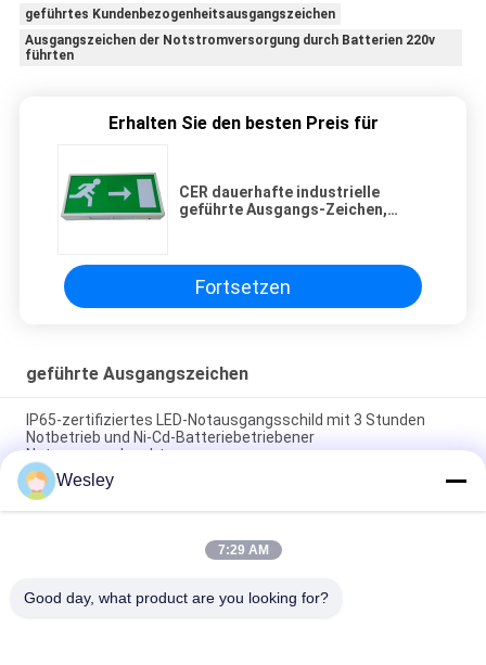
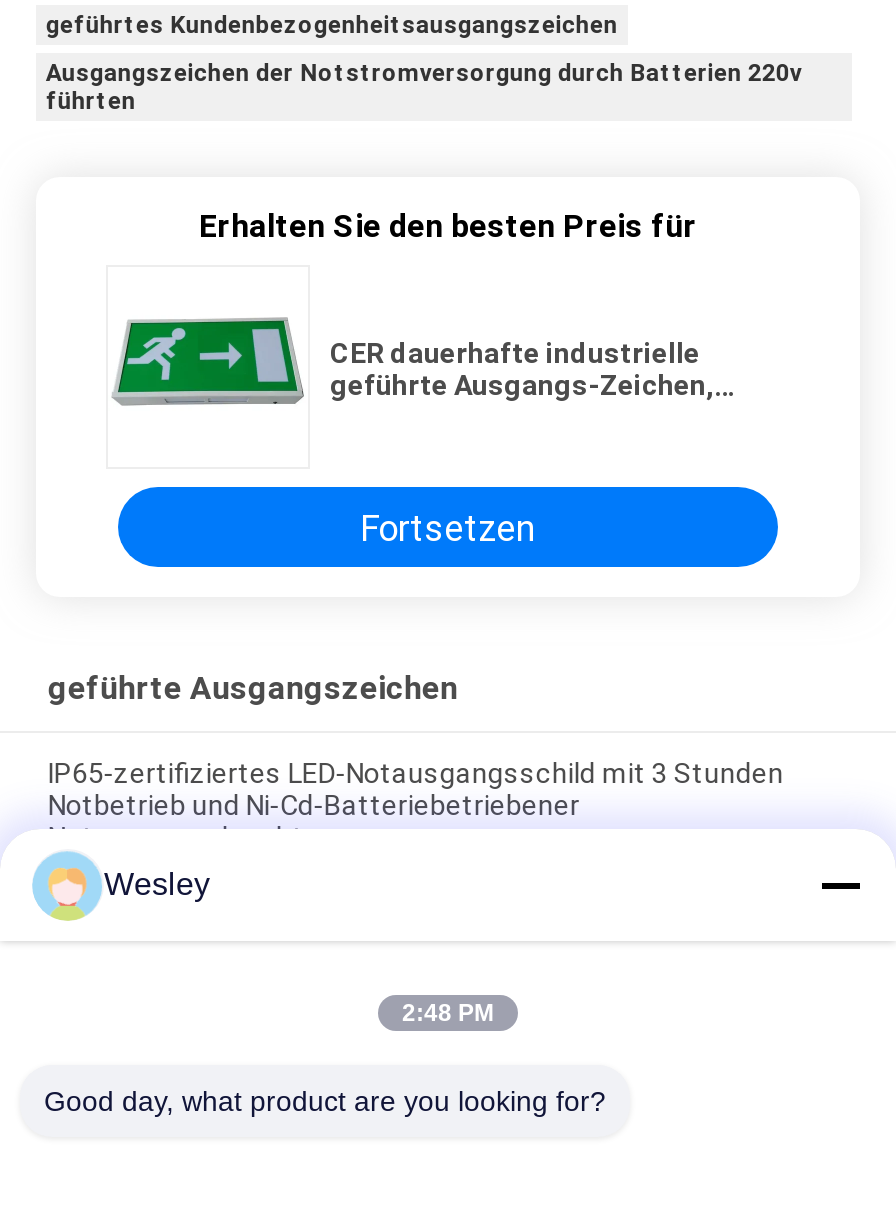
[218,542,268,558] 7:29 AM -> [402,999,494,1027] 2:48 PM

